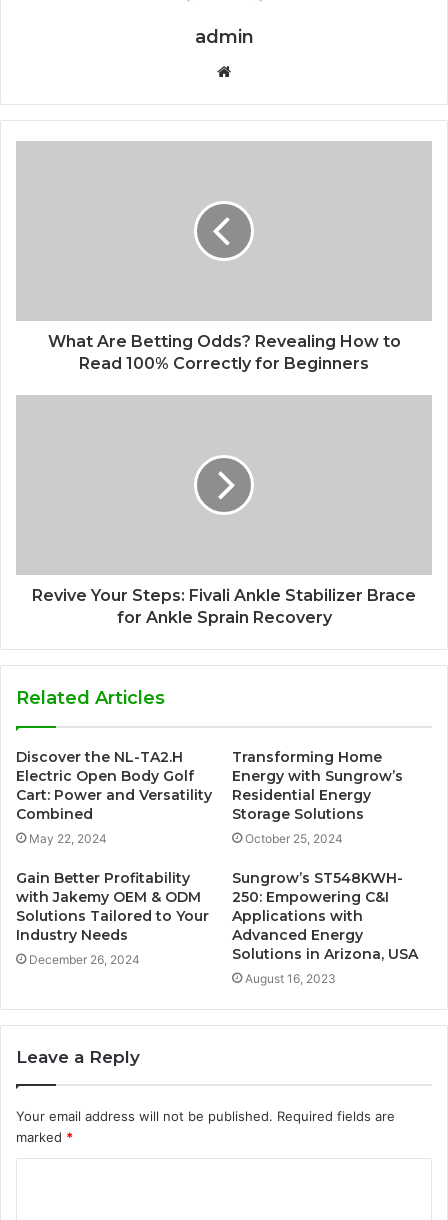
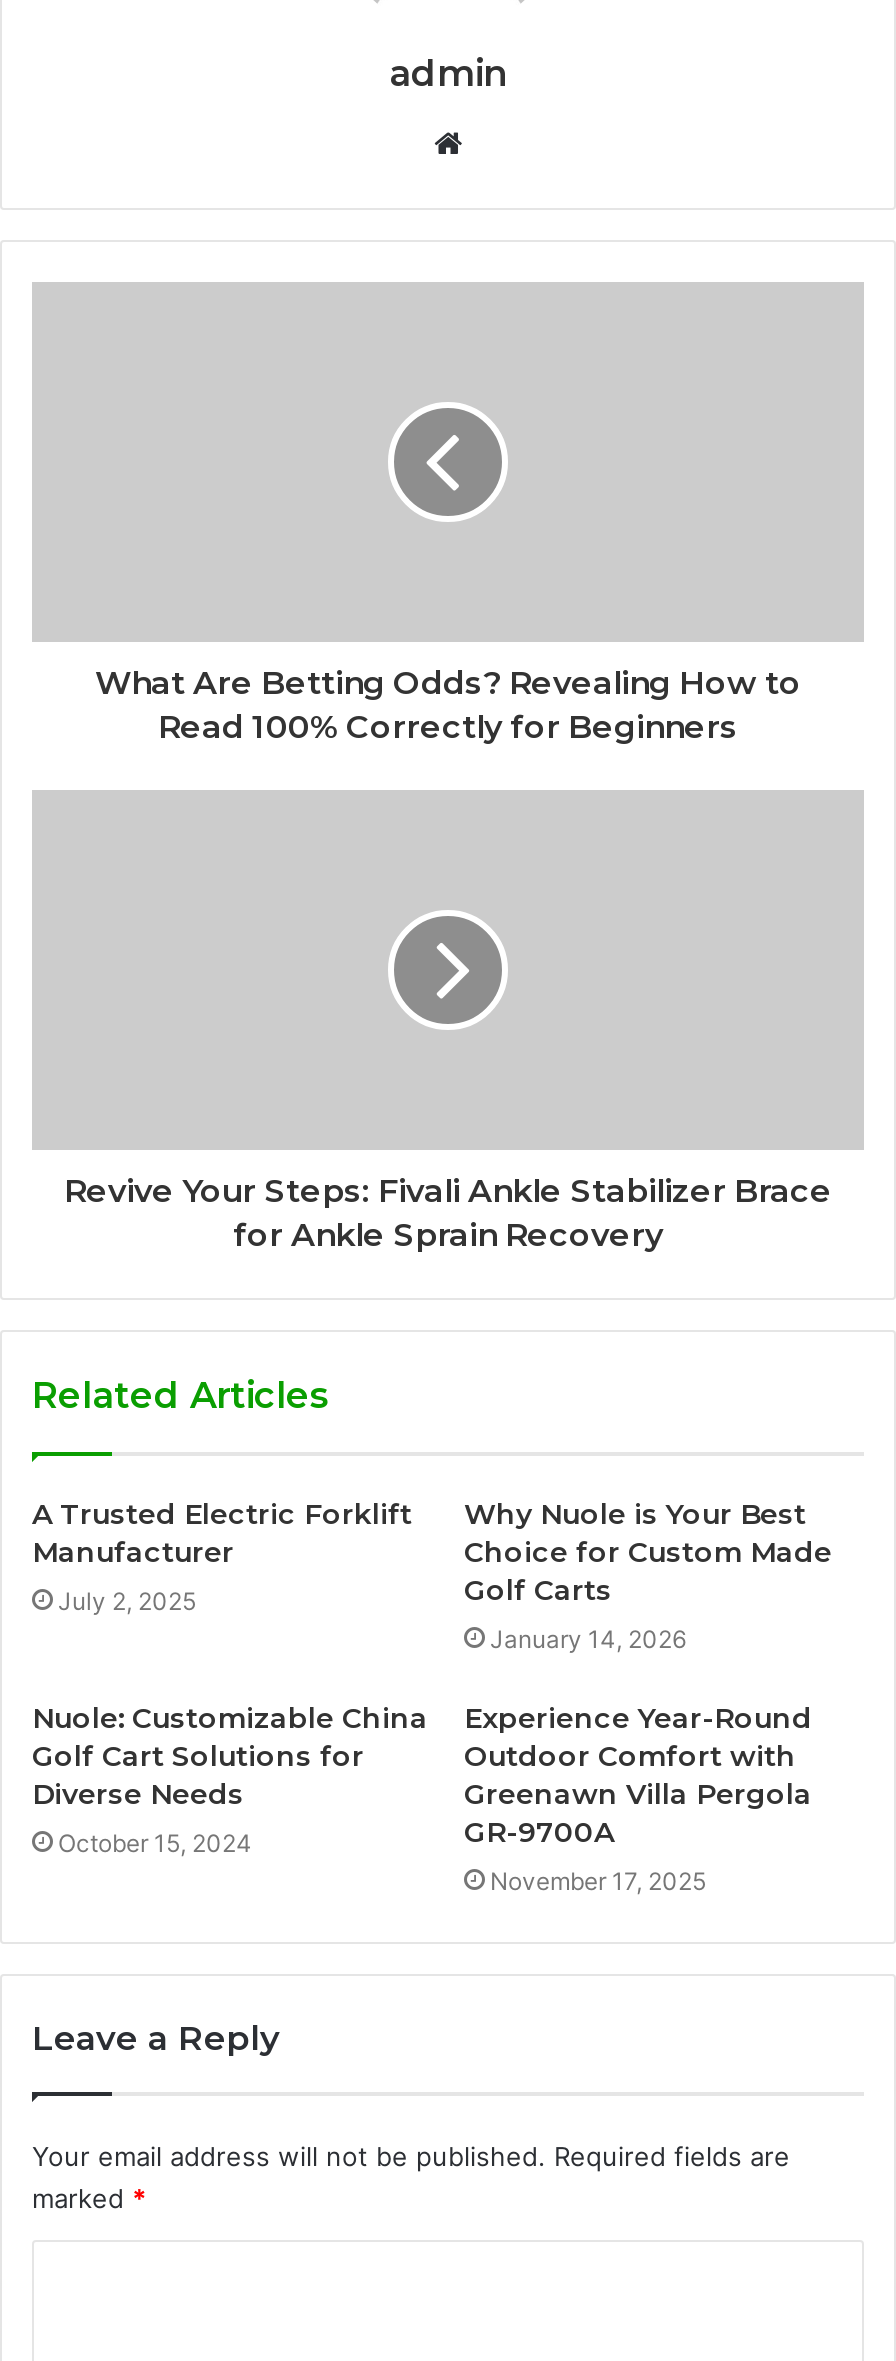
[16,748,212,846] Discover the NL-TA2.H | Electric Open Body Golf | Cart: Power and Versatility | Combined | May 22, 2024 -> [32,1496,412,1616] A Trusted Electric Forklift | Manufacturer | July 2, 2025
[232,748,403,846] Transforming Home | Energy with Sungrow’s | Residential Energy | Storage Solutions | October 25, 2024 -> [464,1496,832,1654] Why Nuole is Your Best | Choice for Custom Made | Golf Carts | January 14, 2026
[16,869,209,967] Gain Better Profitability | with Jakemy OEM & ODM | Solutions Tailored to Your | Industry Needs | December 26, 2024 -> [32,1700,428,1858] Nuole: Customizable China | Golf Cart Solutions for | Diverse Needs | October 15, 2024
[232,869,418,986] Sungrow’s ST548KWH- | 250: Empowering C&I | Applications with | Advanced Energy | Solutions in Arizona, USA | August 16, 2023 -> [464,1700,812,1896] Experience Year-Round | Outdoor Comfort with | Greenawn Villa Pergola | GR-9700A | November 17, 2025

